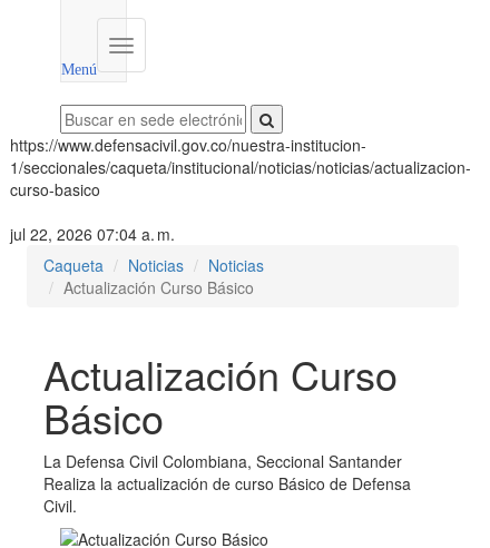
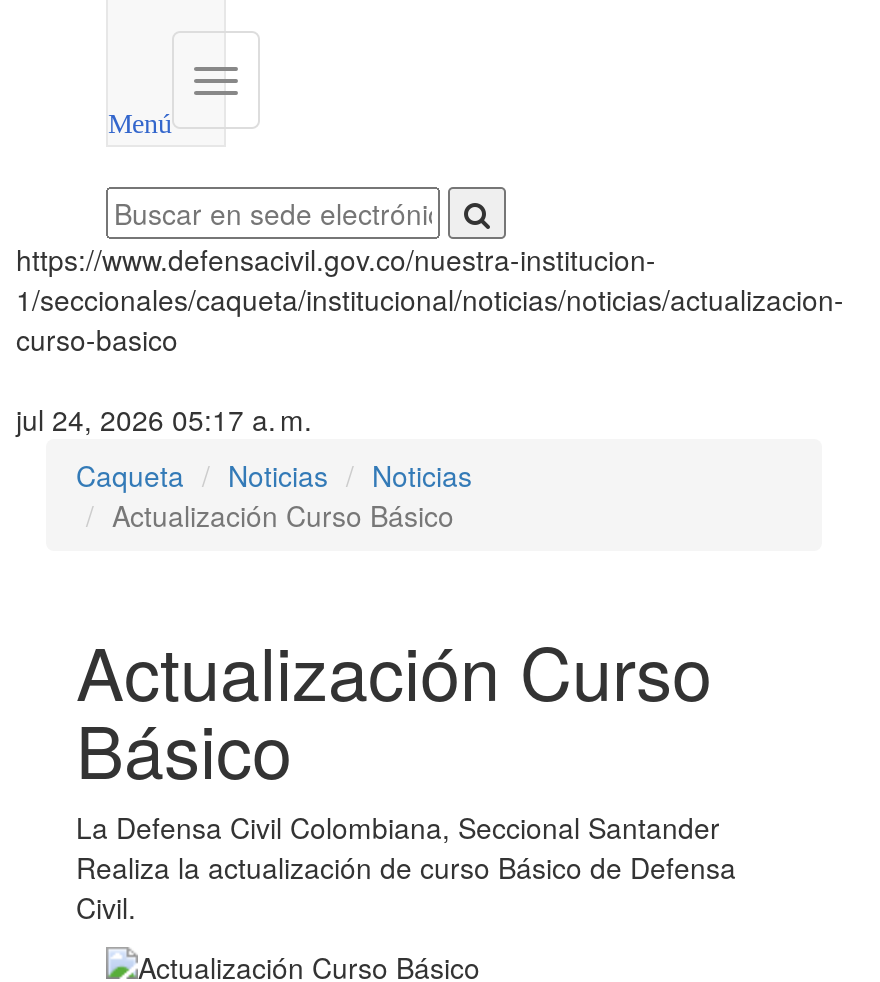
[10,223,175,245] jul 22, 2026 07:04 a. m. -> [16,399,312,439] jul 24, 2026 05:17 a. m.

